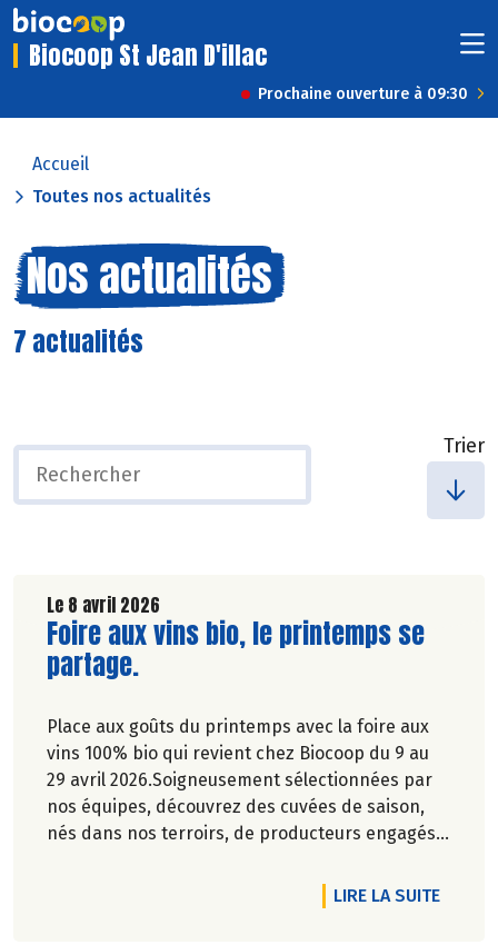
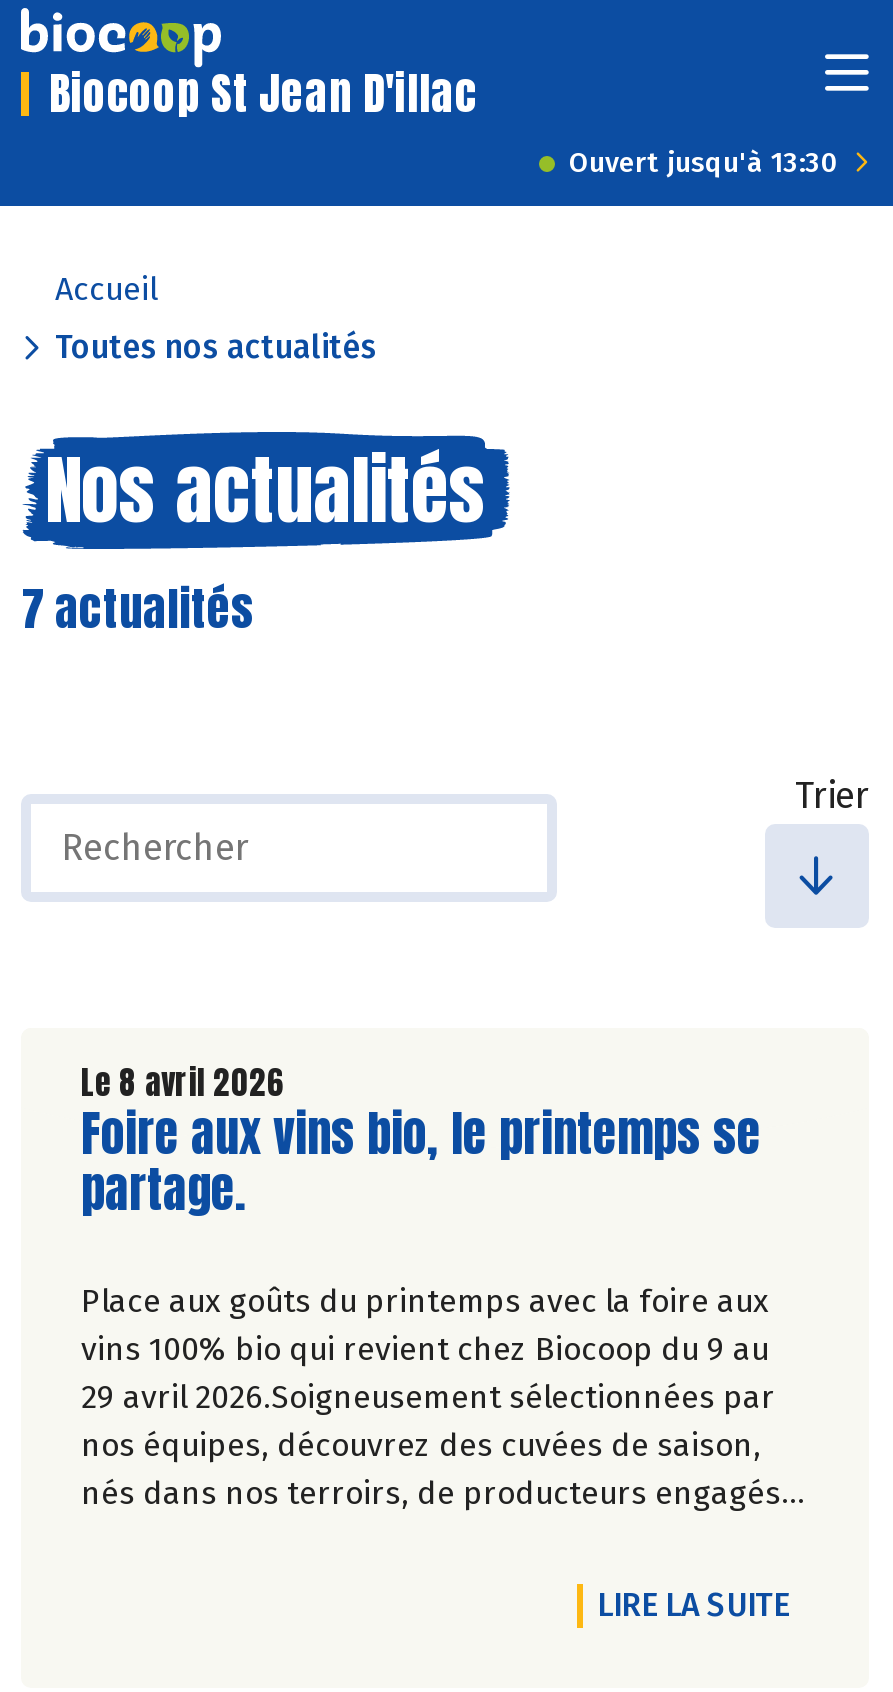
[258,84,468,103] Prochaine ouverture à 09:30 -> [569,146,839,180] Ouvert jusqu'à 13:30

